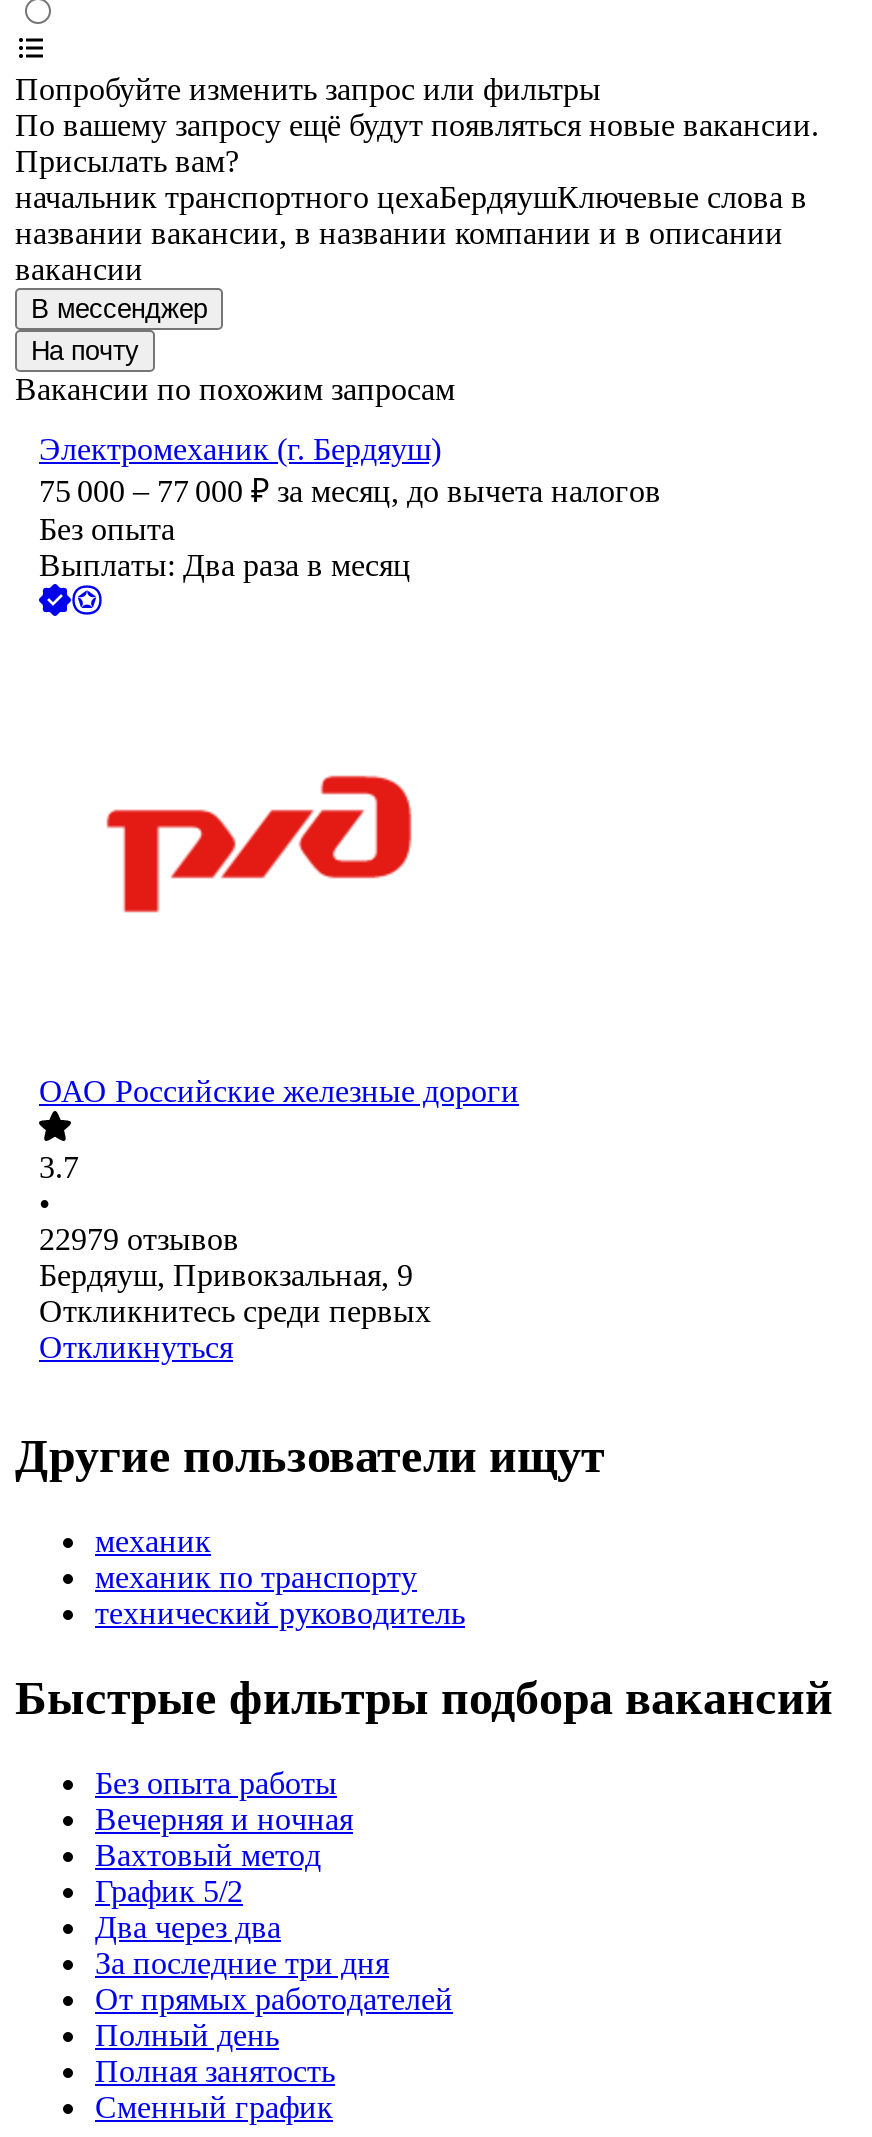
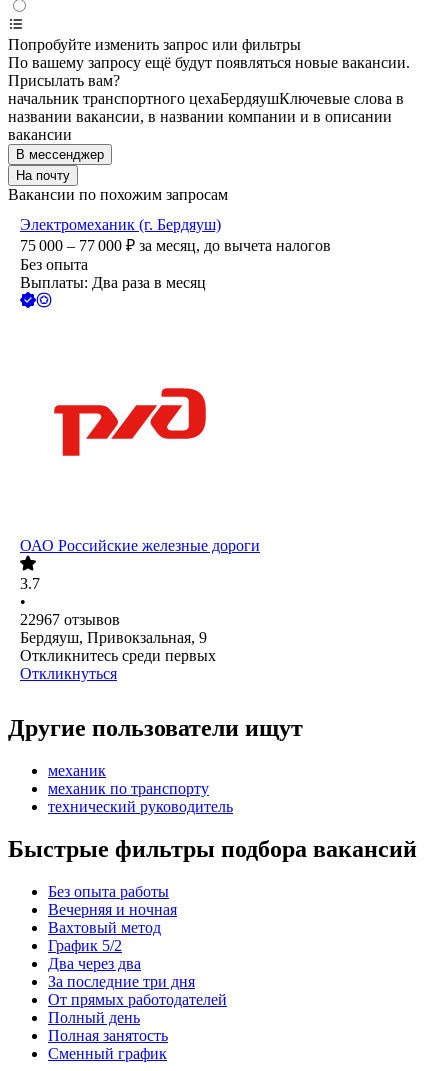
[39,1223,239,1257] 22979 отзывов -> [20,611,120,628] 22967 отзывов

